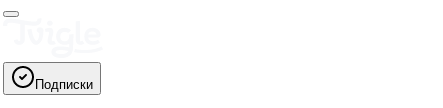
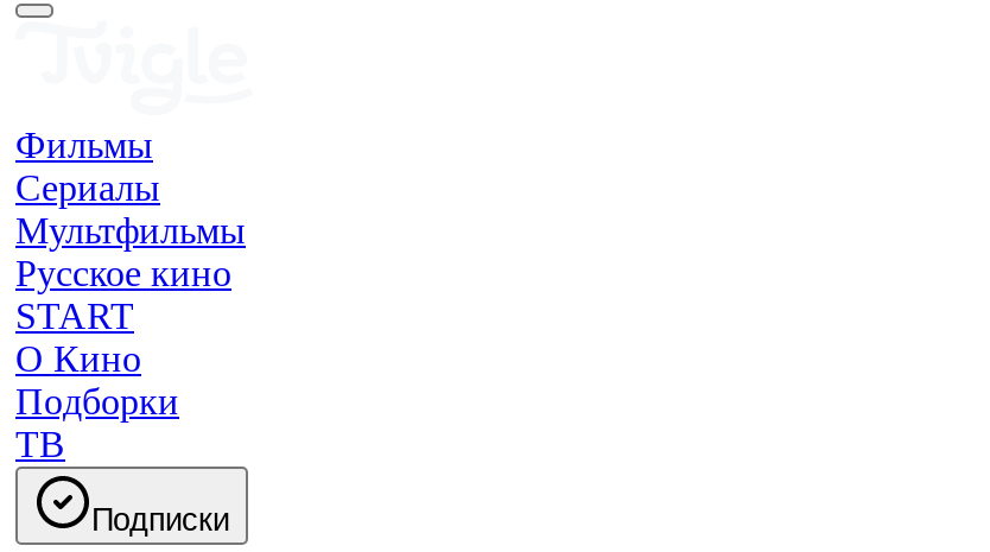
none -> [15,125,246,464] Фильмы | Сериалы | Мультфильмы | Русское кино | START | О Кино | Подборки | ТВ

